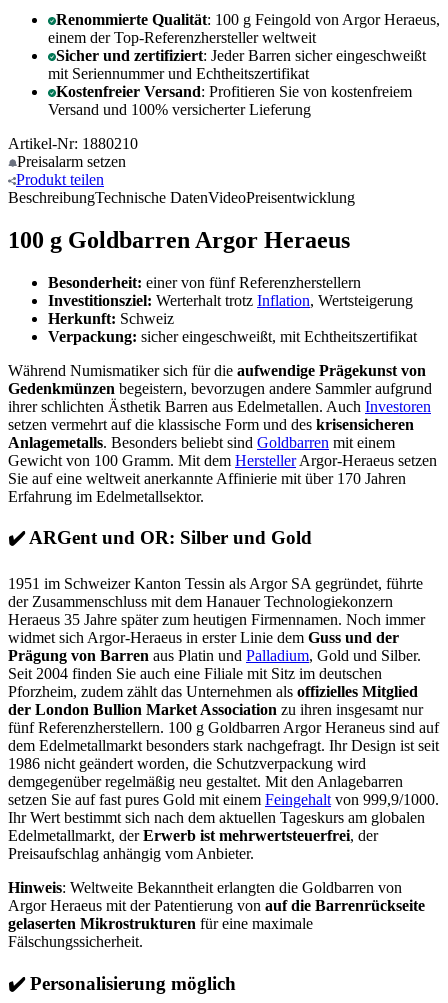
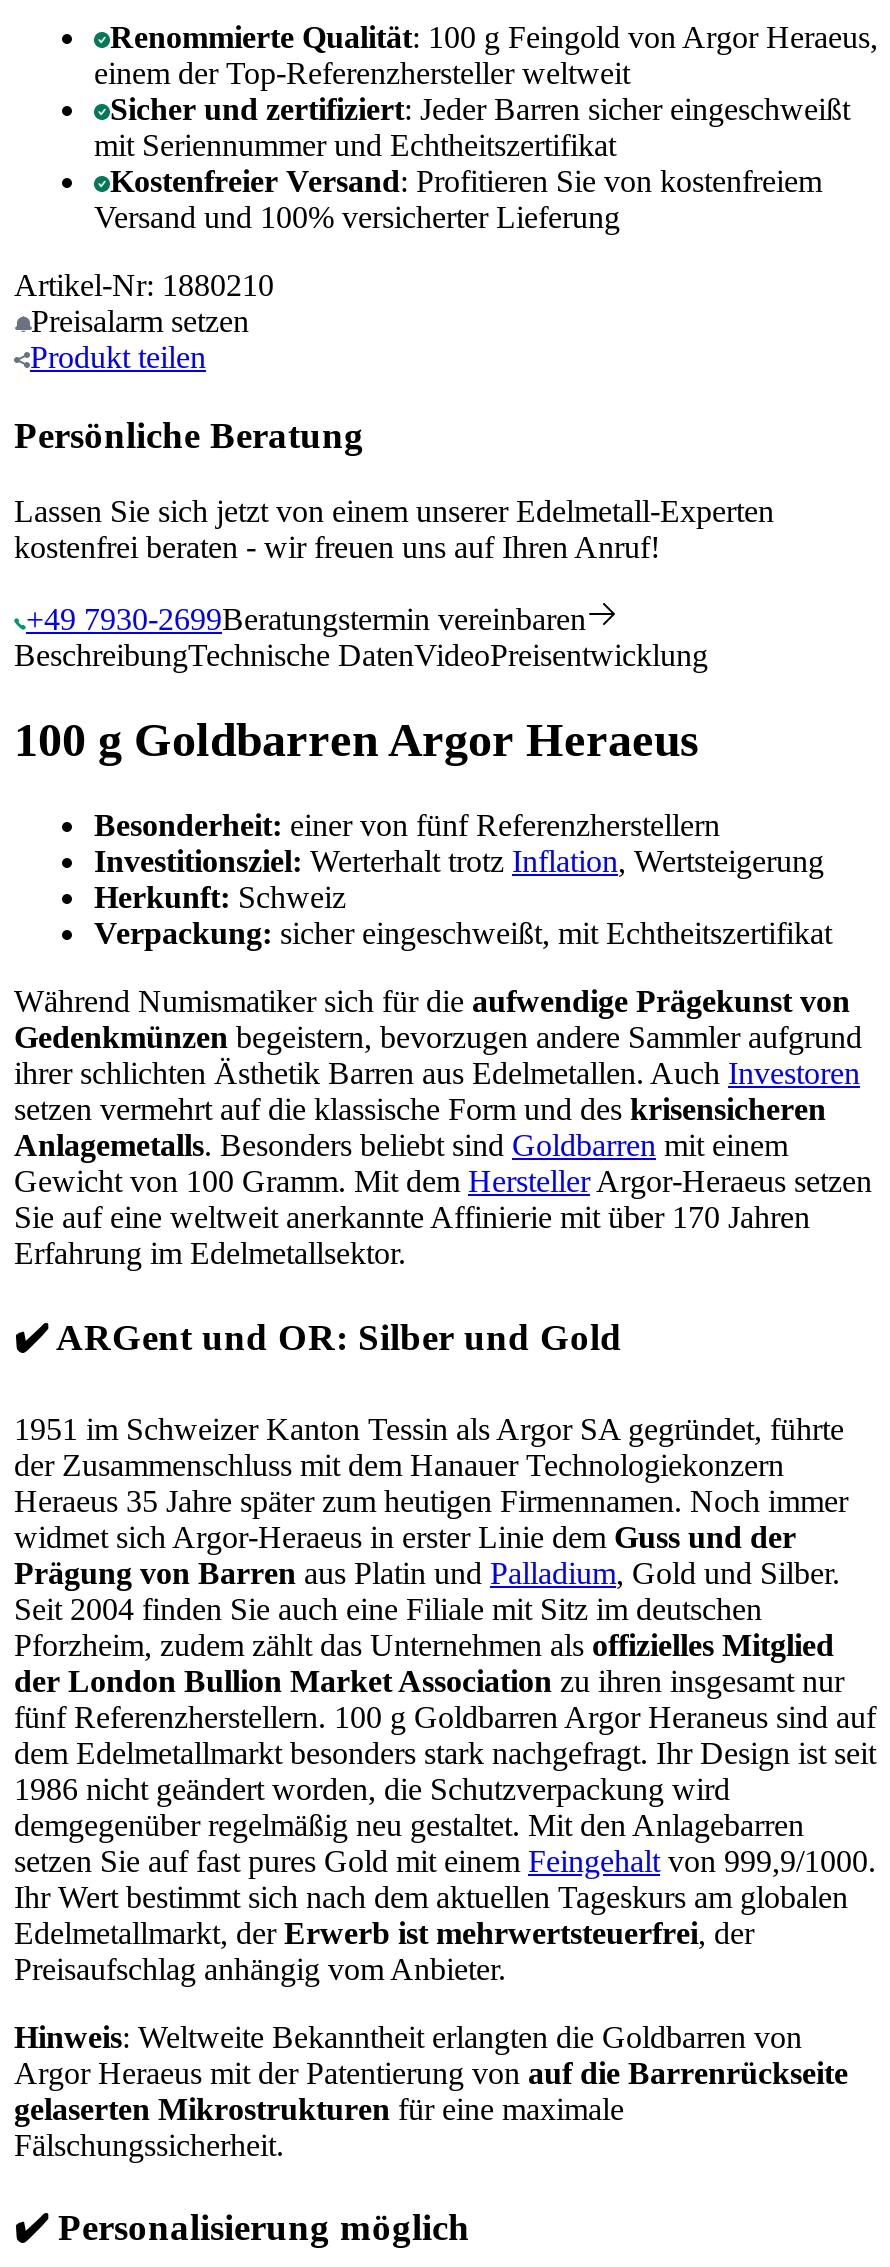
none -> [14,413,774,636] Persönliche Beratung | Lassen Sie sich jetzt von einem unserer Edelmetall-Experten | kostenfrei beraten - wir freuen uns auf Ihren Anruf! | +49 7930-2699Beratungstermin vereinbaren

